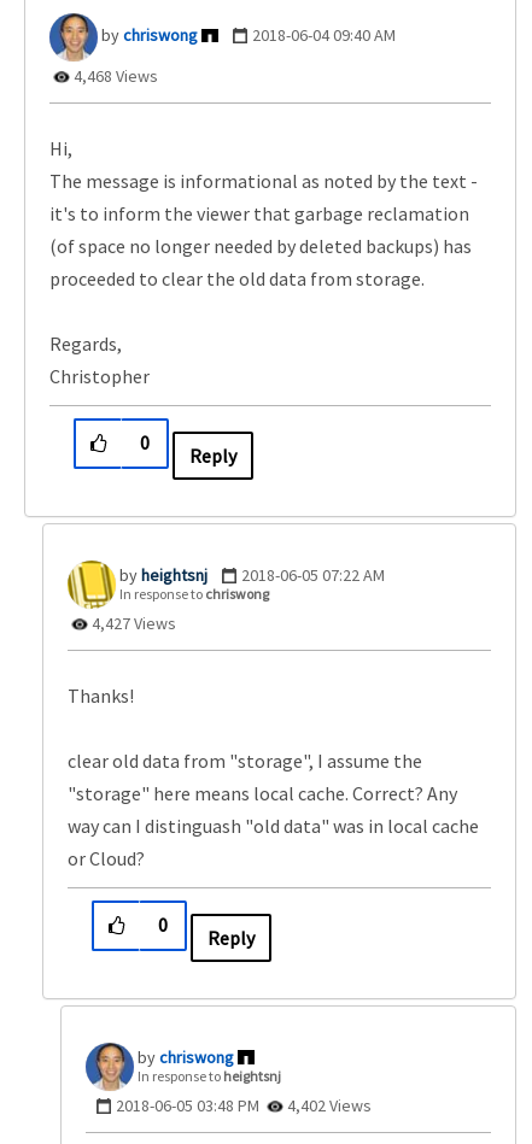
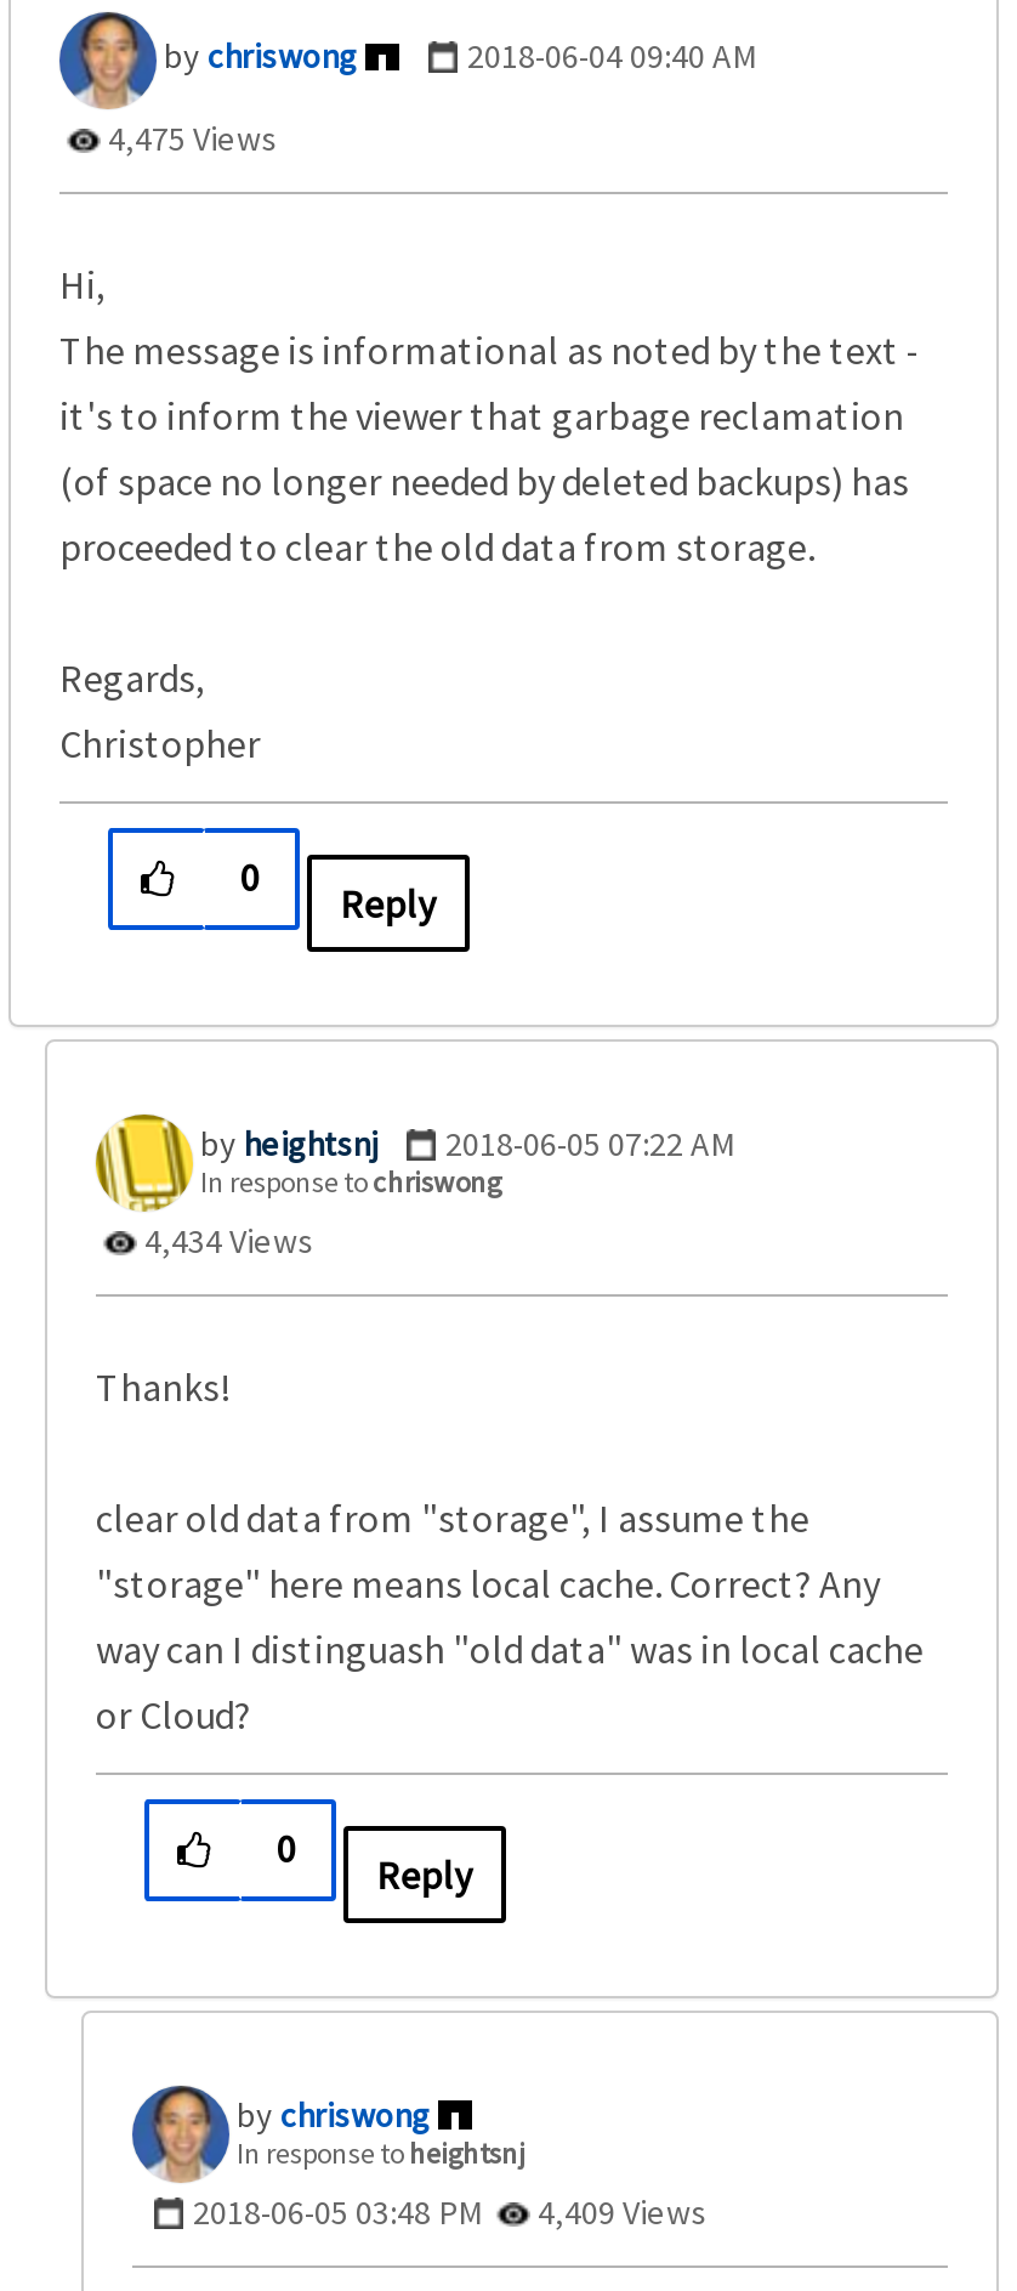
[70,65,158,87] 4,468 Views -> [101,117,278,160] 4,475 Views
[88,612,176,634] 4,427 Views -> [137,1219,314,1263] 4,434 Views
[116,1095,372,1116] 2018-06-05 03:48 PM 4,402 Views -> [193,2190,708,2234] 2018-06-05 03:48 PM 4,409 Views

